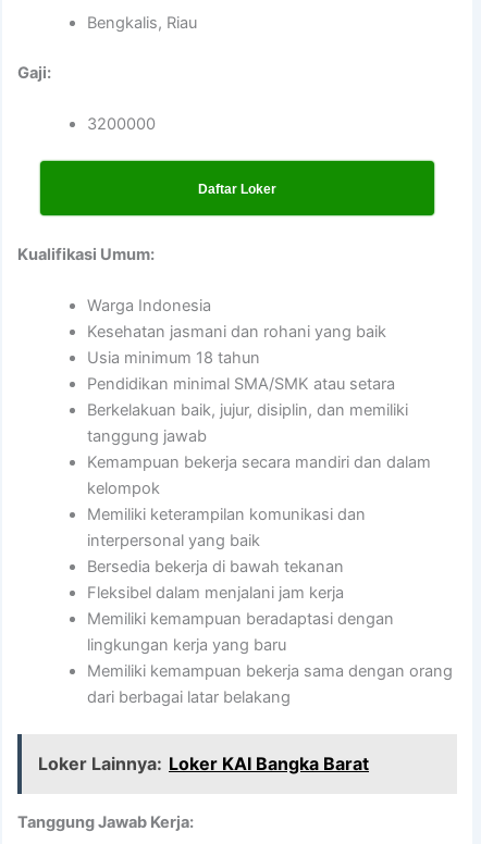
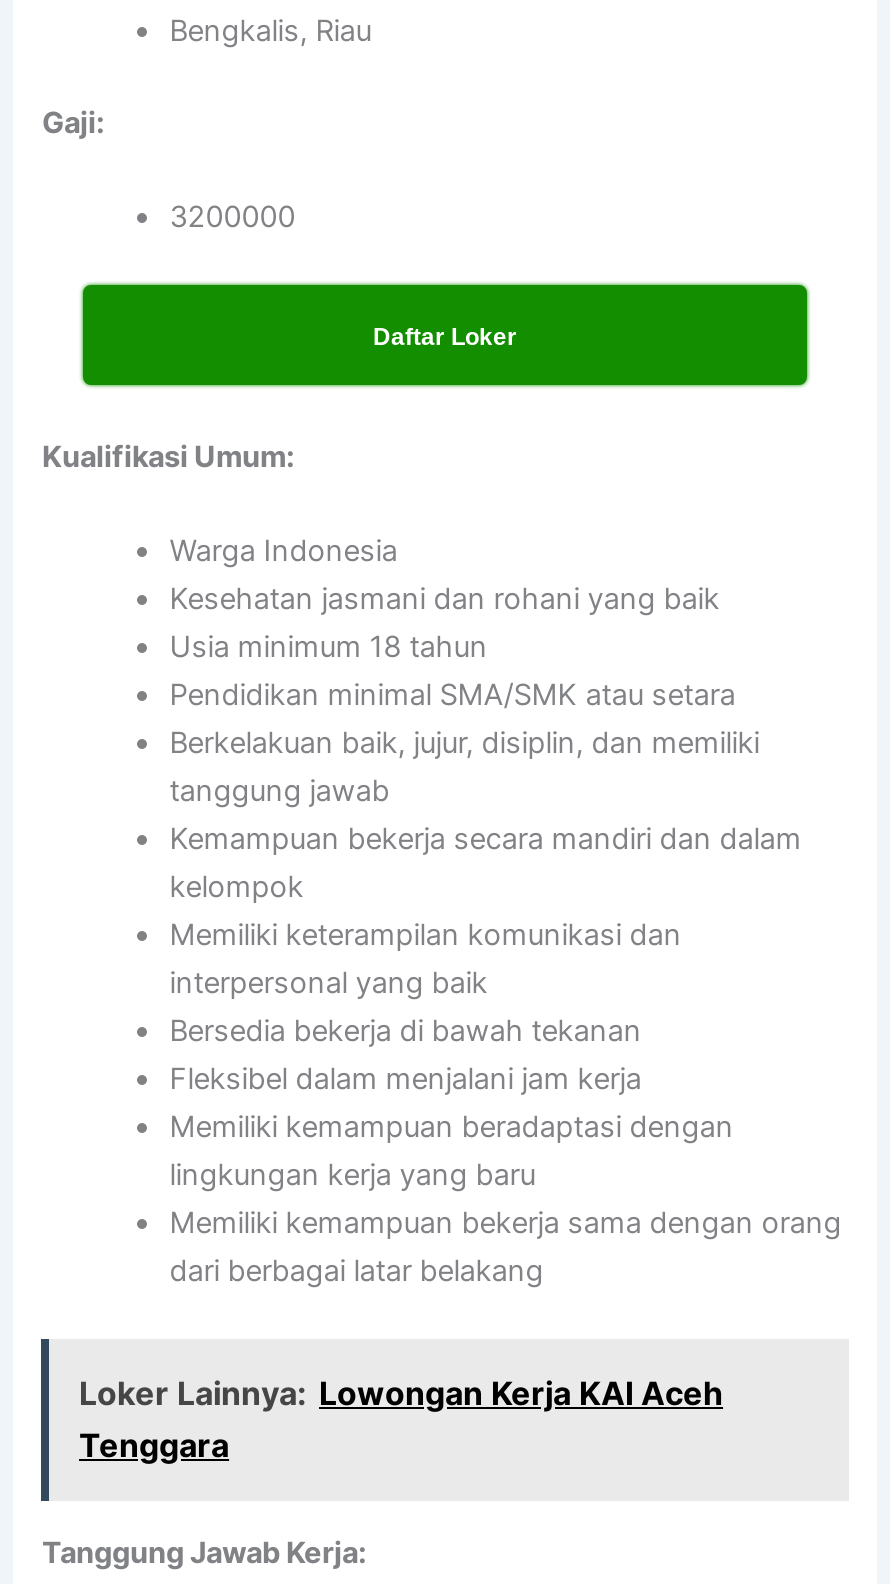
[38,753,369,775] Loker Lainnya: Loker KAI Bangka Barat -> [79,1374,723,1466] Loker Lainnya: Lowongan Kerja KAI Aceh | Tenggara

